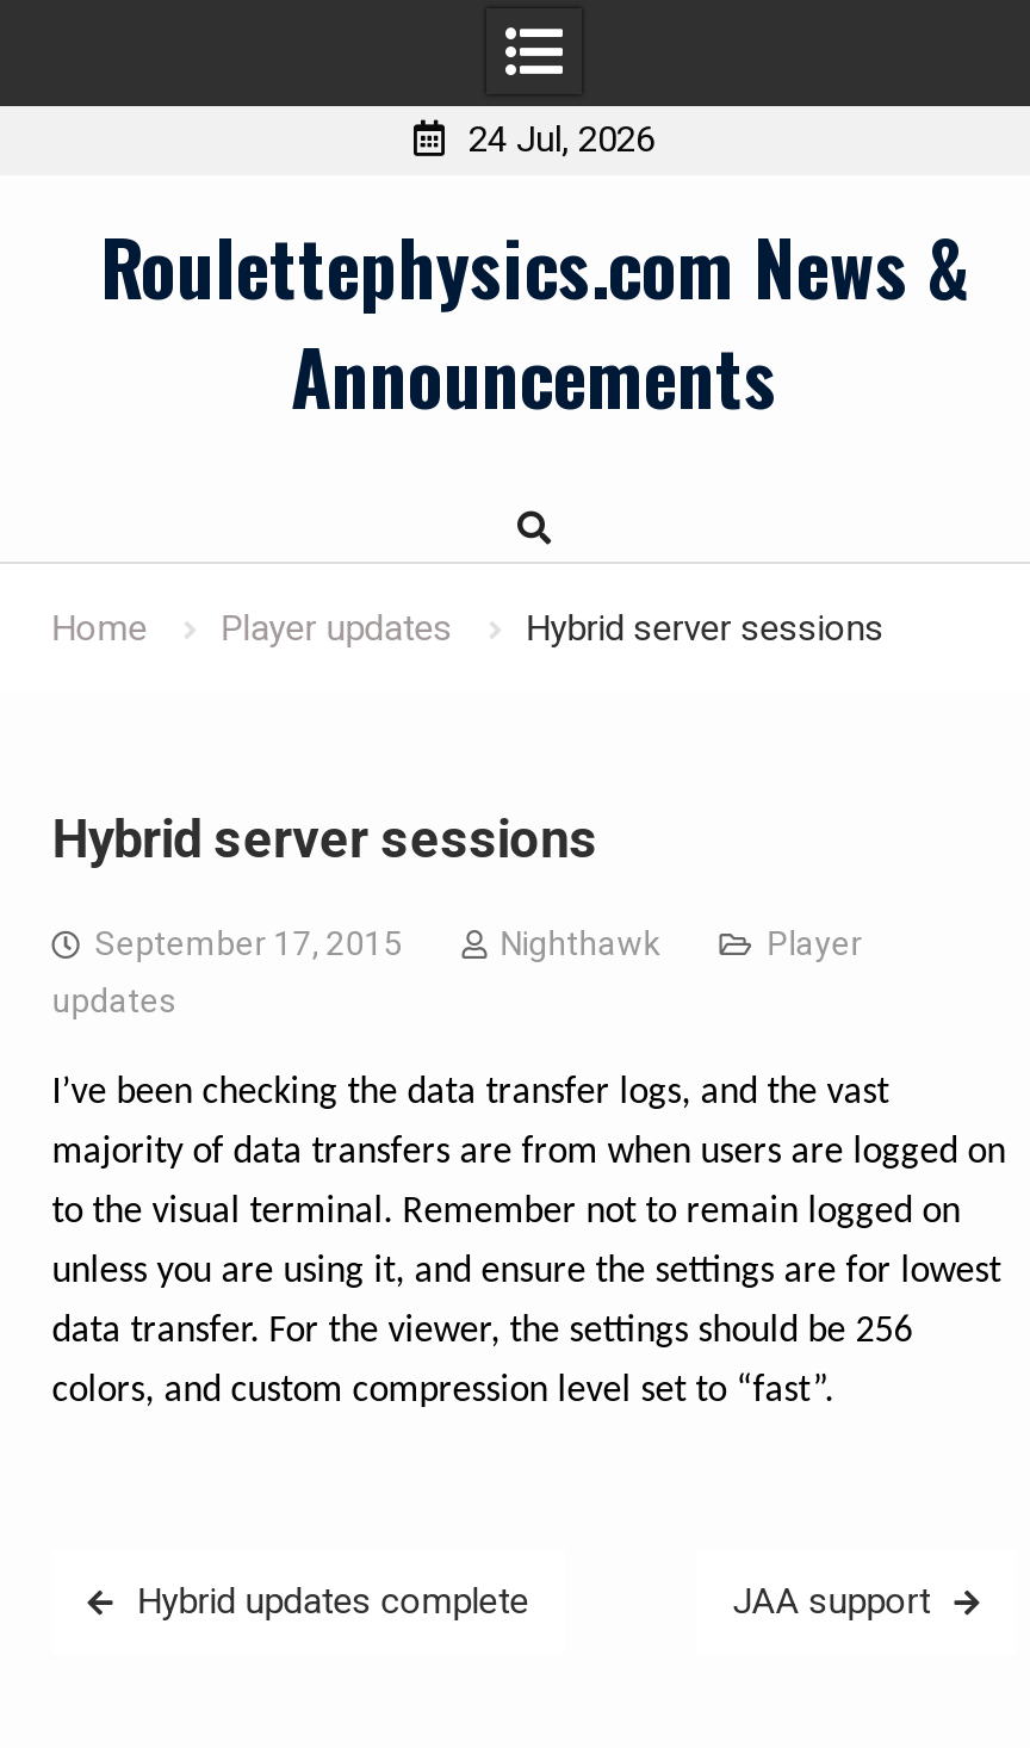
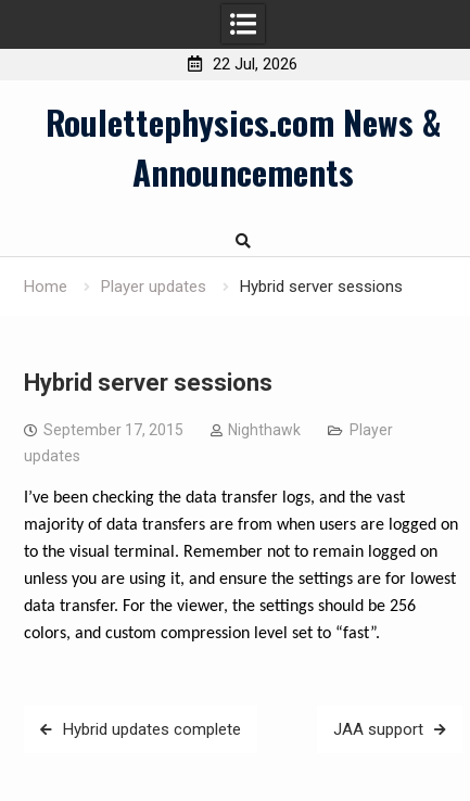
[469,118,654,161] 24 Jul, 2026 -> [213,54,298,74] 22 Jul, 2026

